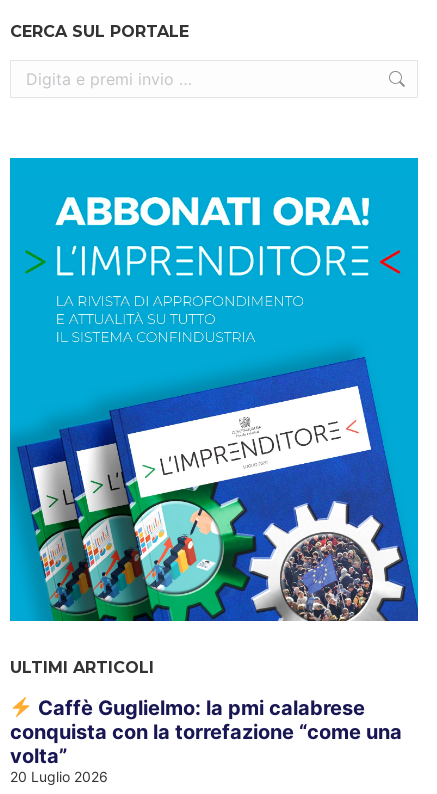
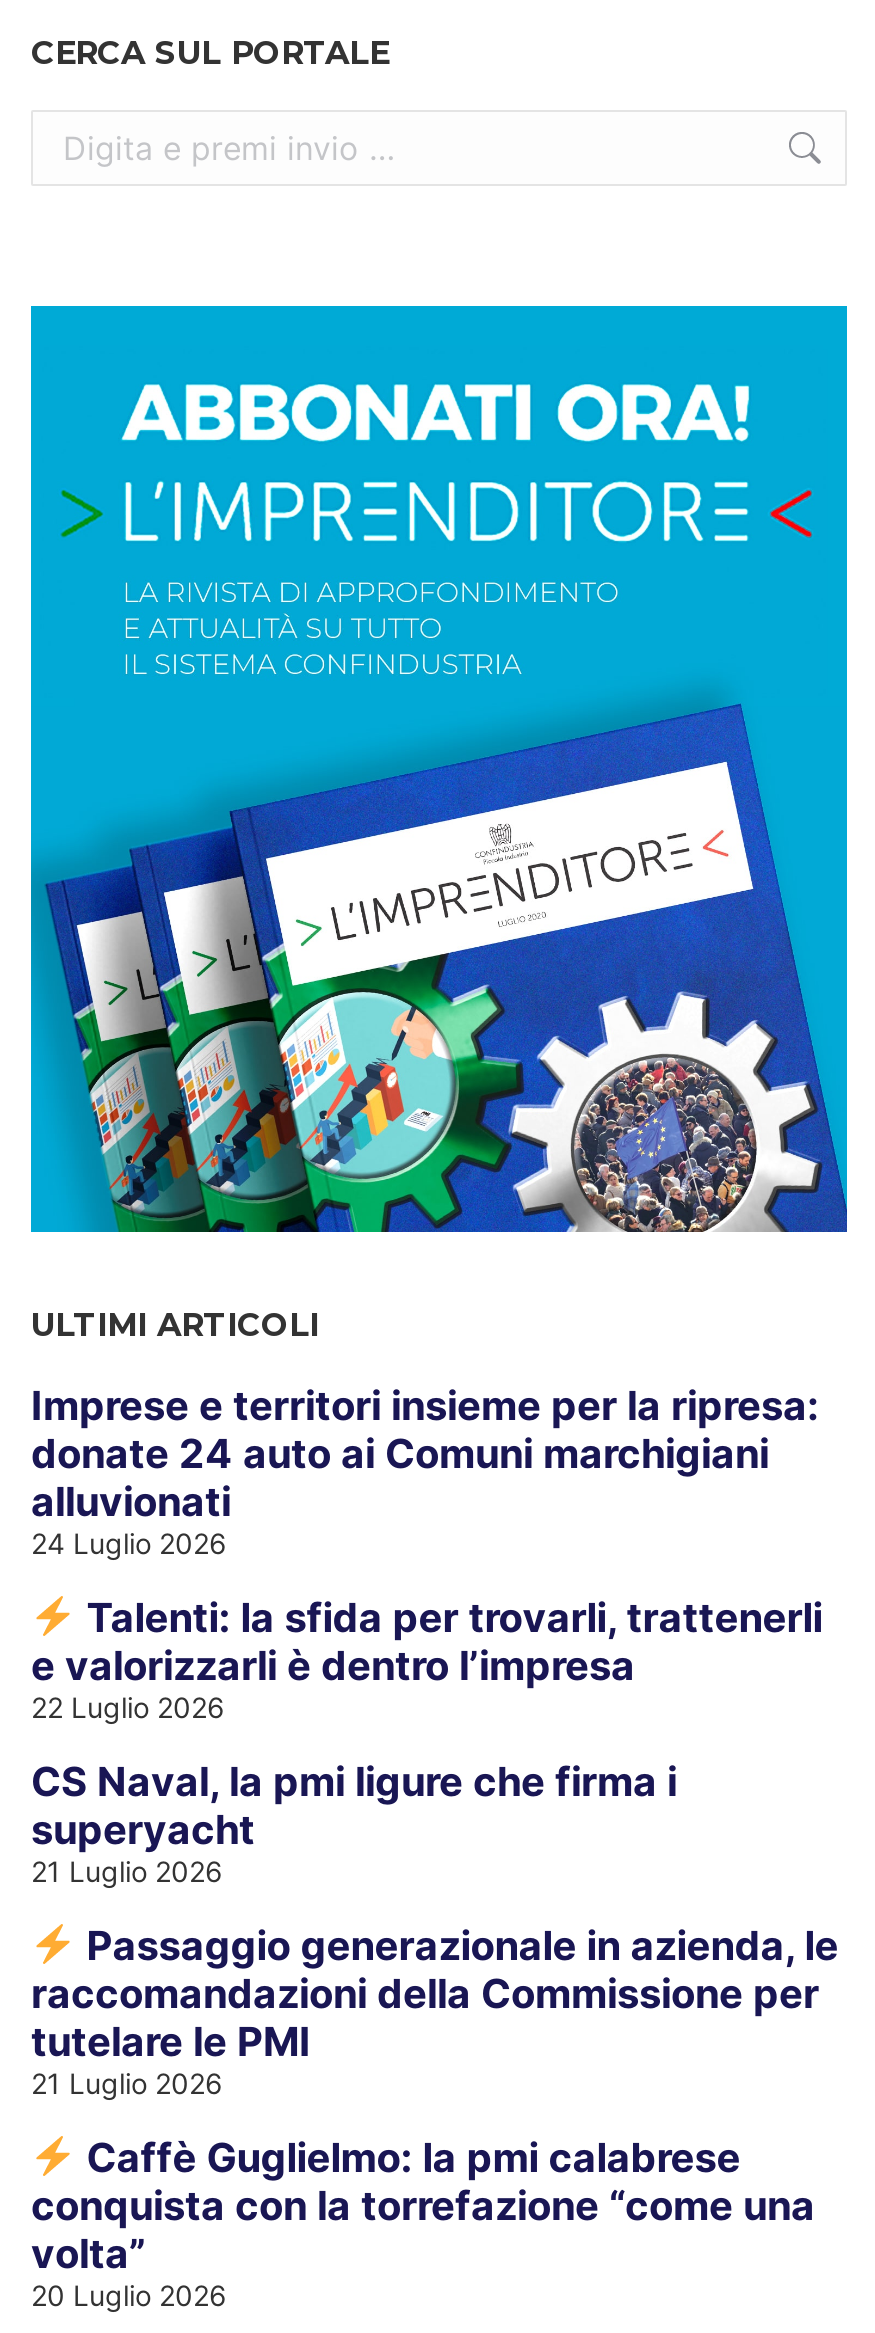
none -> [31,1381,839,2099] Imprese e territori insieme per la ripresa: | donate 24 auto ai Comuni marchigiani | alluvionati | 24 Luglio 2026 | Talenti: la sfida per trovarli, trattenerli | e valorizzarli è dentro l’impresa | 22 Luglio 2026 | CS Naval, la pmi ligure che firma i | superyacht | 21 Luglio 2026 | Passaggio generazionale in azienda, le | raccomandazioni della Commissione per | tutelare le PMI | 21 Luglio 2026

